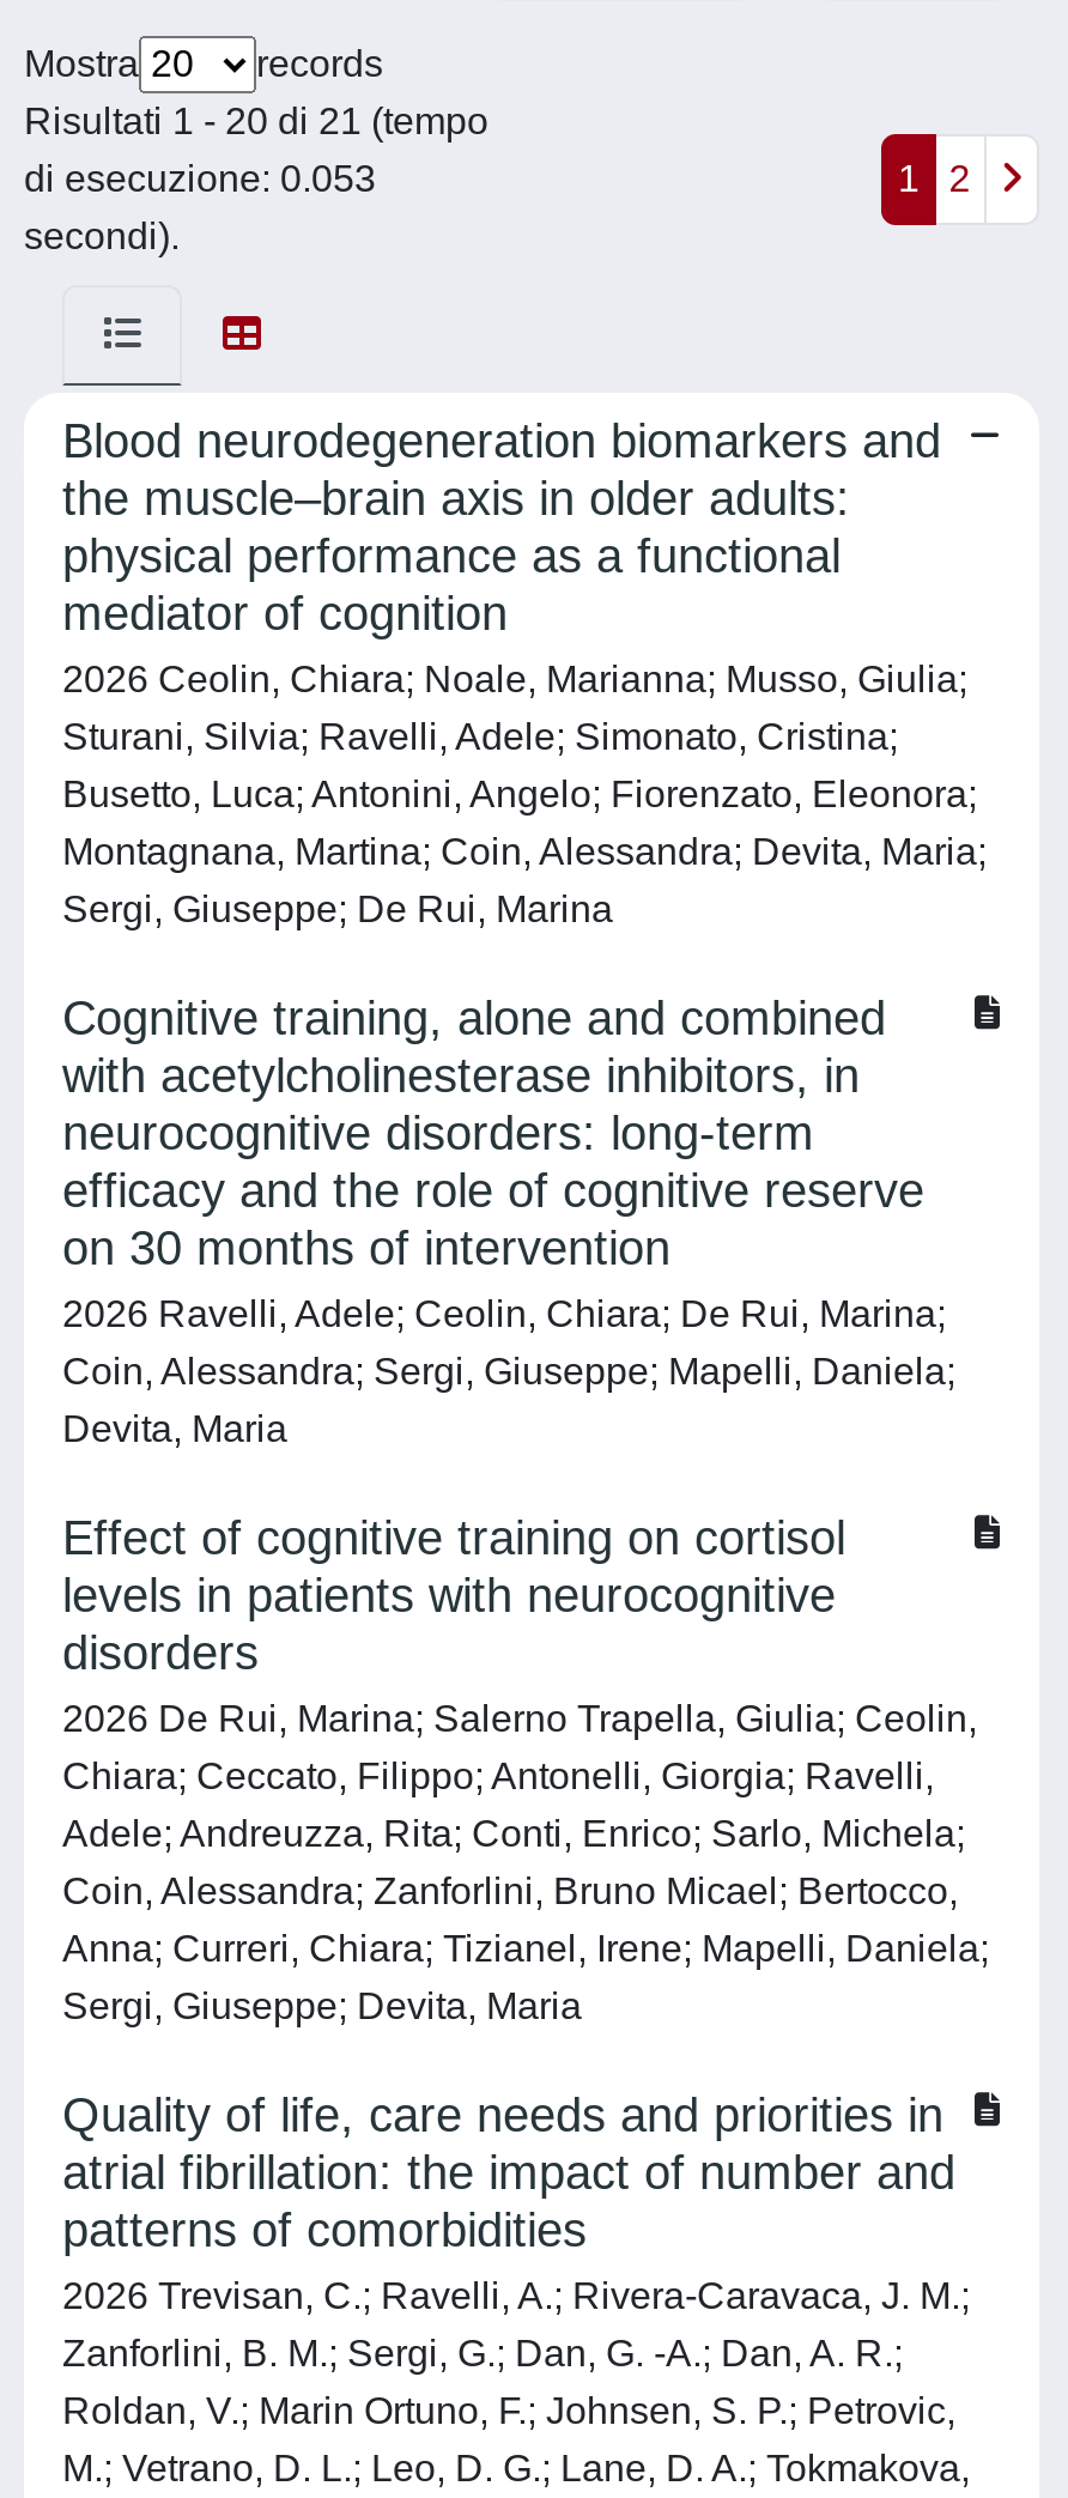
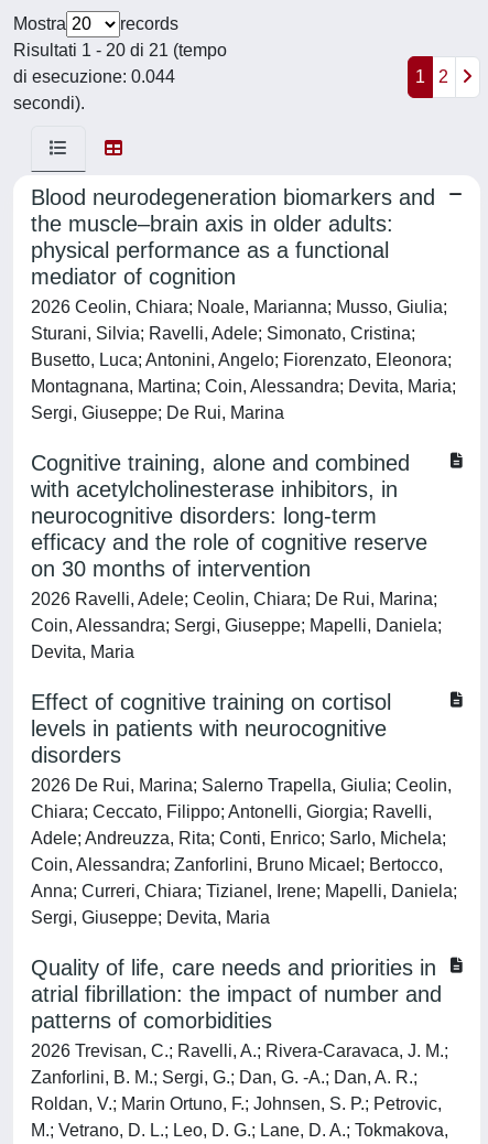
[24,158,376,199] di esecuzione: 0.053 -> [13,67,175,86] di esecuzione: 0.044

